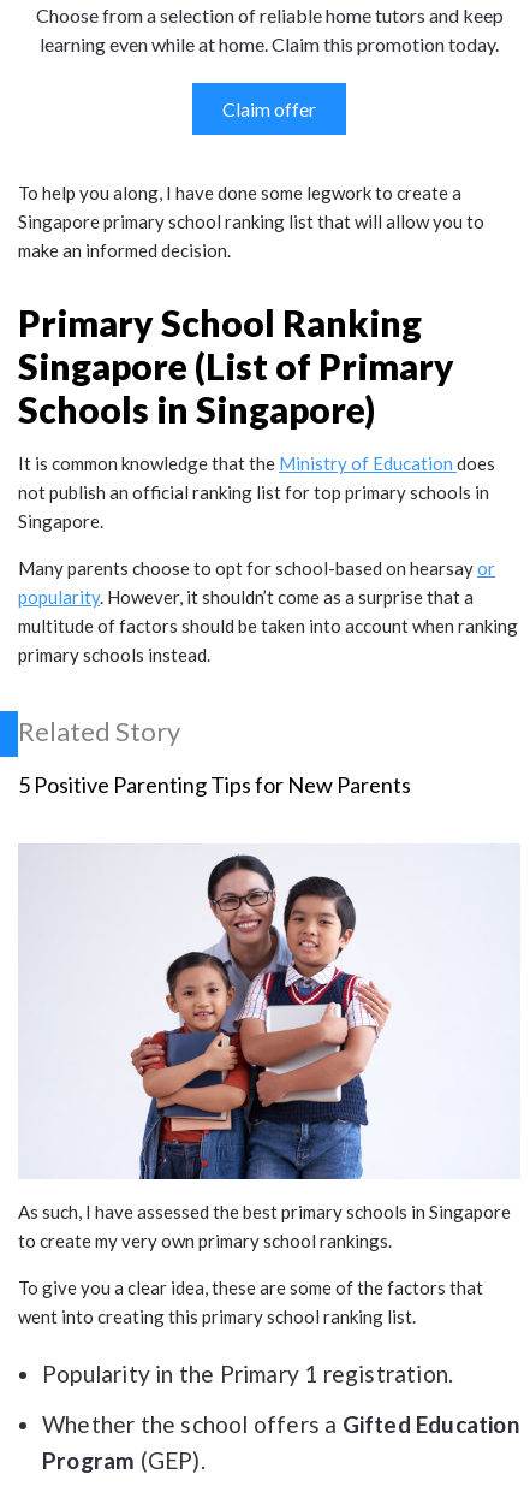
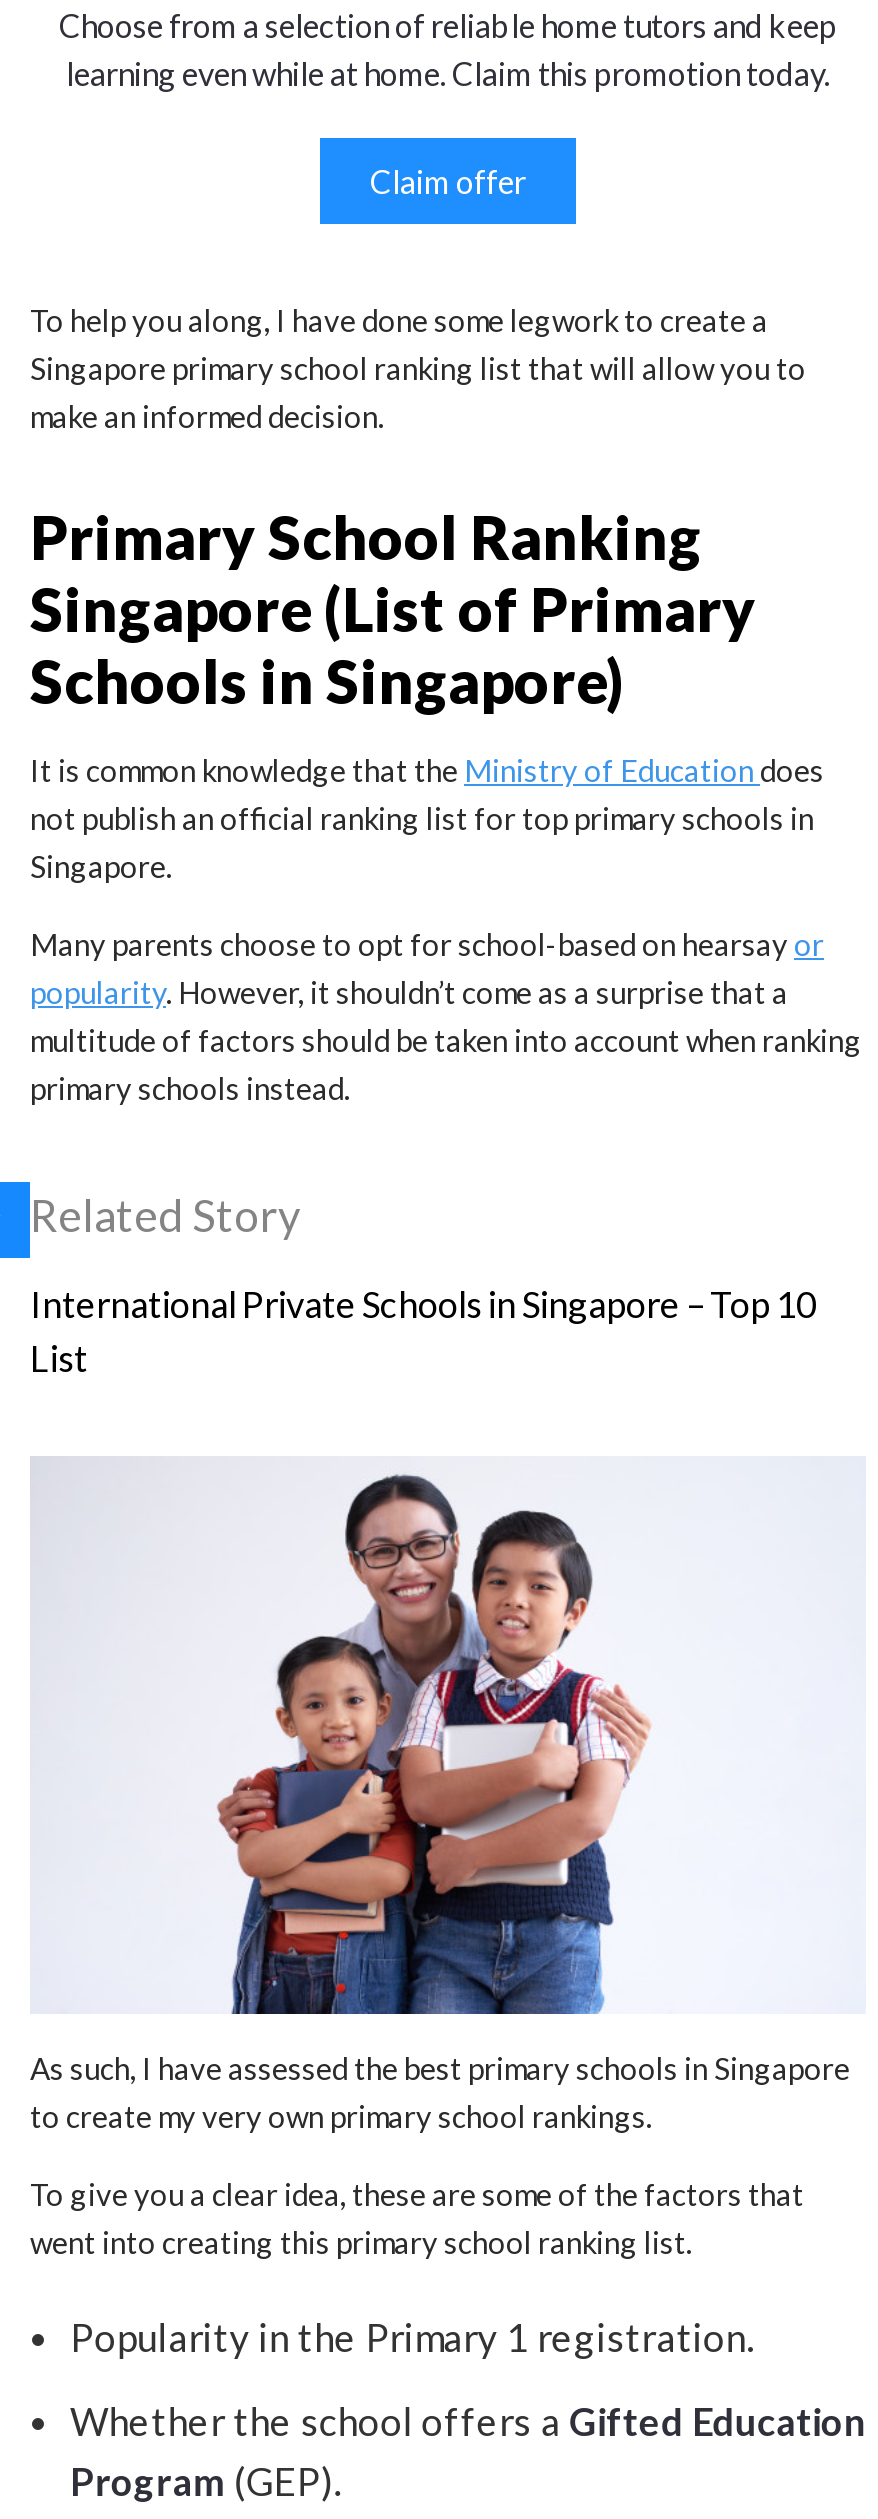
[18,772,411,798] 5 Positive Parenting Tips for New Parents -> [30,1283,816,1381] International Private Schools in Singapore – Top 10 | List

